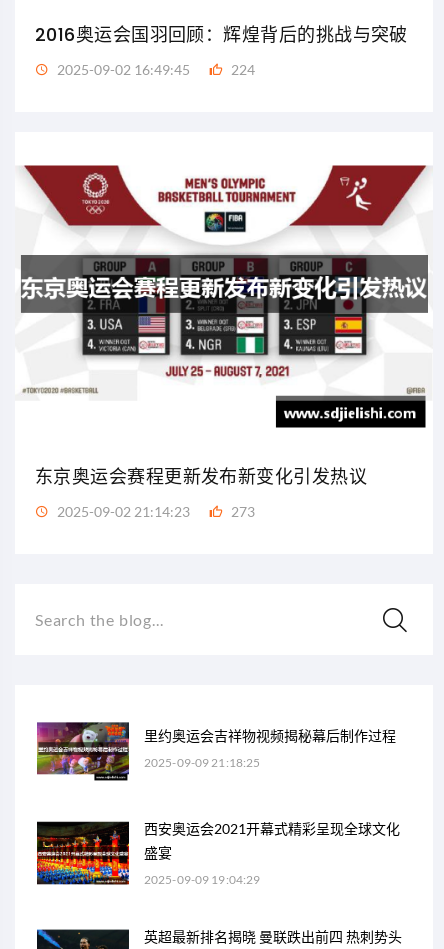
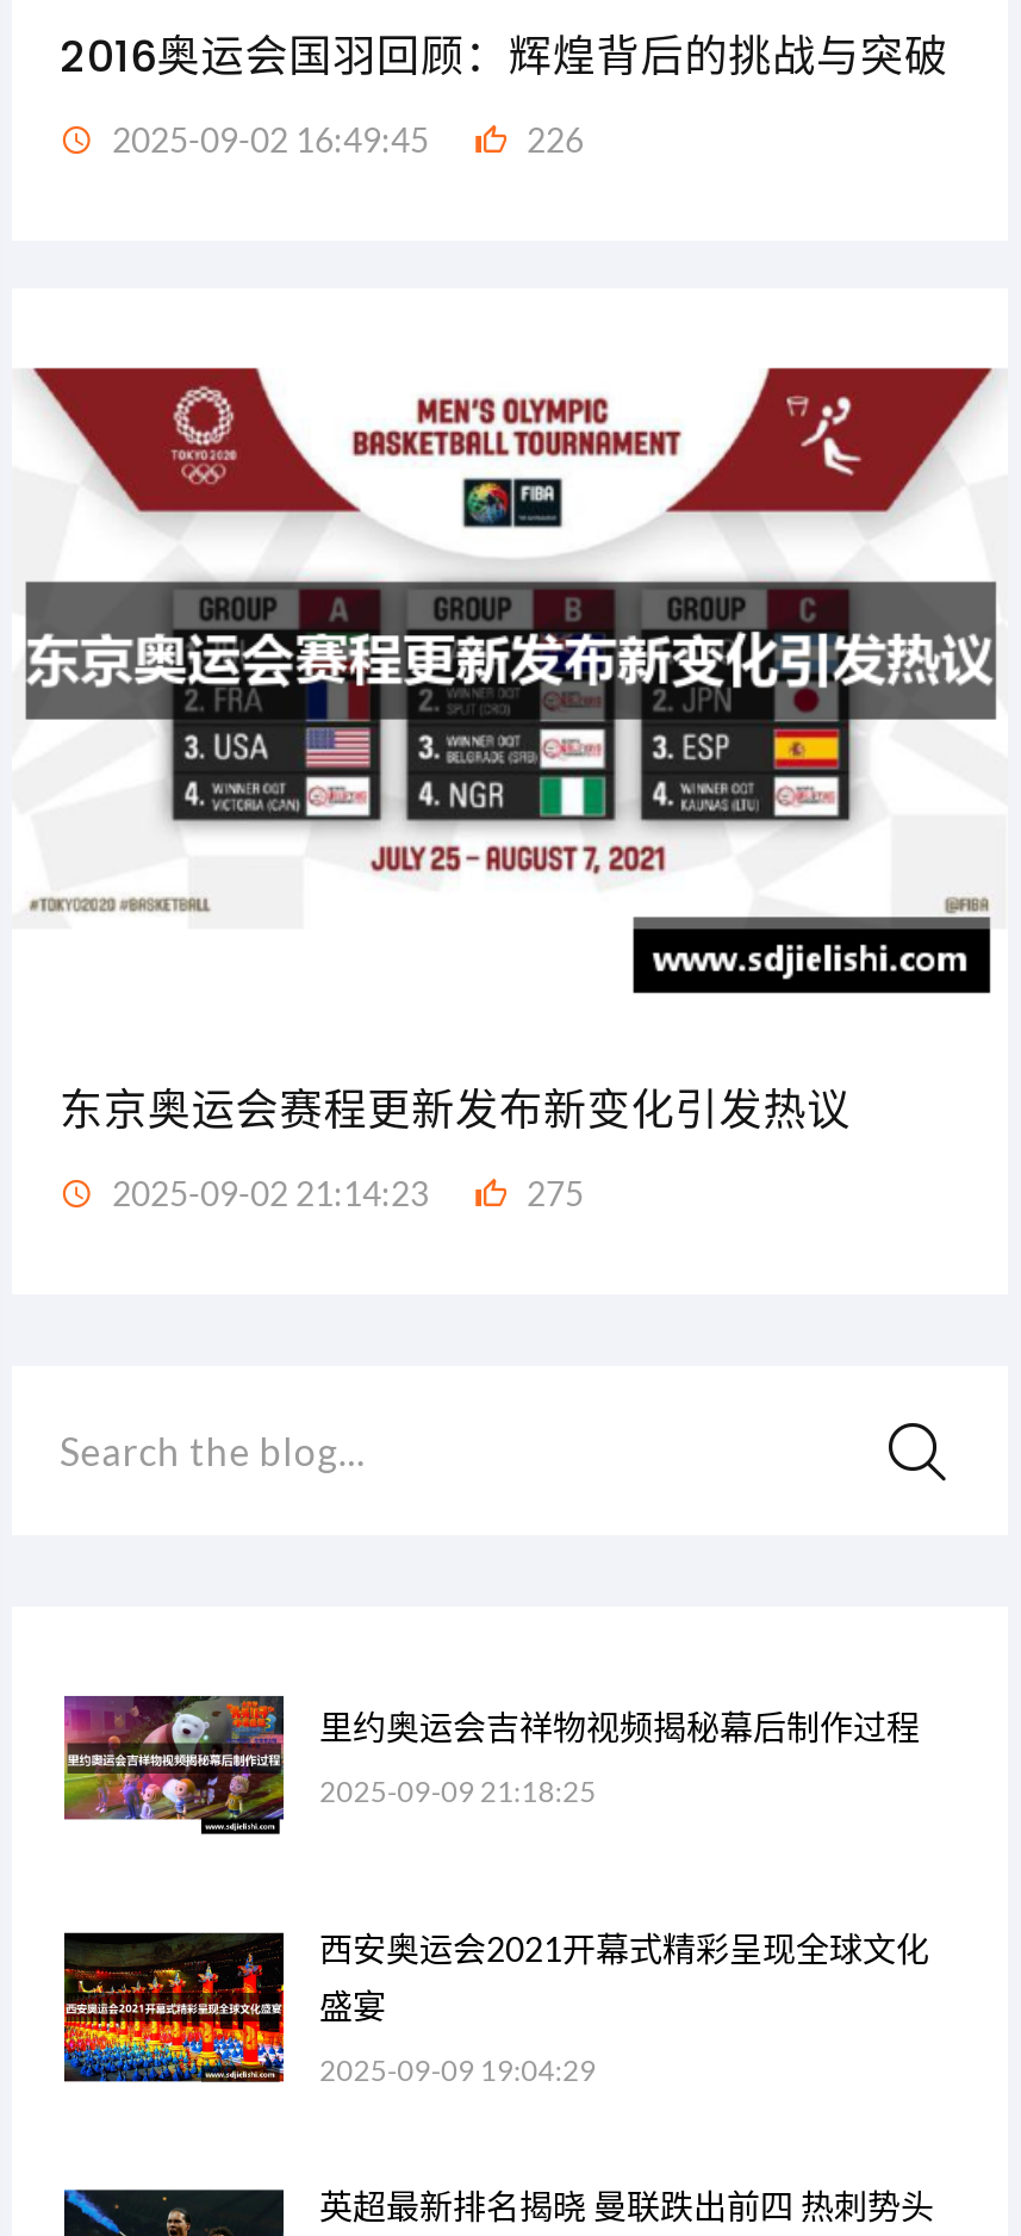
[231,61,255,78] 224 -> [527,120,584,161] 226
[231,503,255,520] 273 -> [527,1173,584,1214] 275

